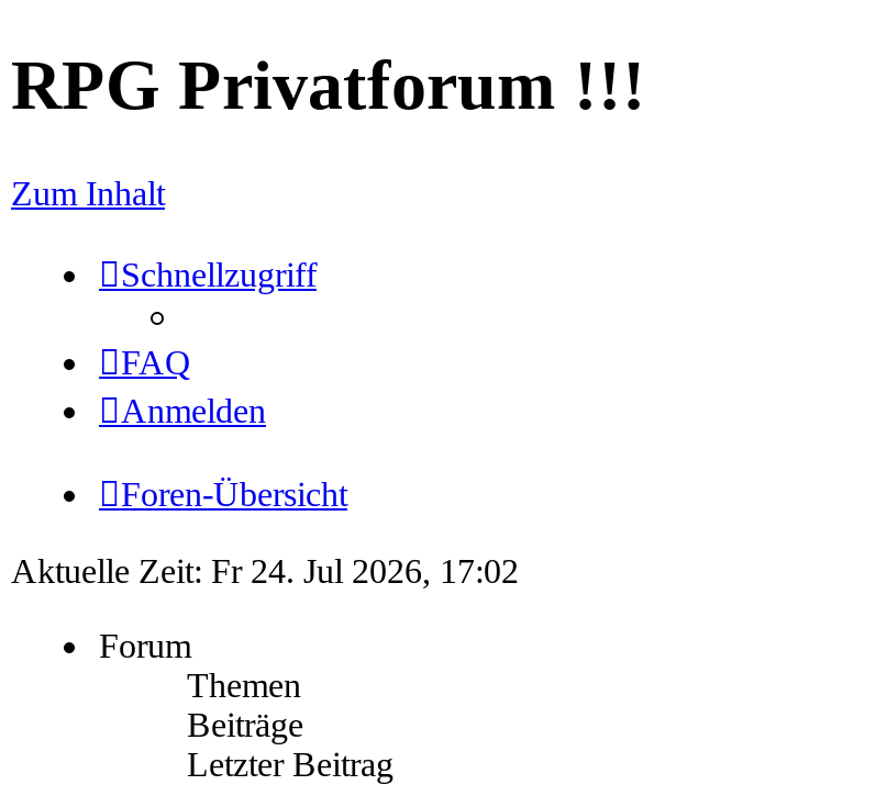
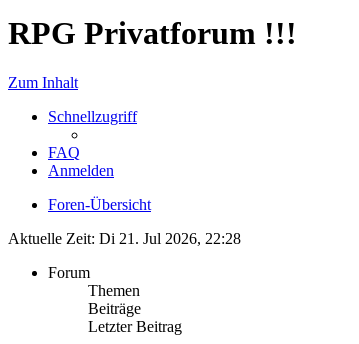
[11,552,519,589] Aktuelle Zeit: Fr 24. Jul 2026, 17:02 -> [8,230,241,247] Aktuelle Zeit: Di 21. Jul 2026, 22:28

